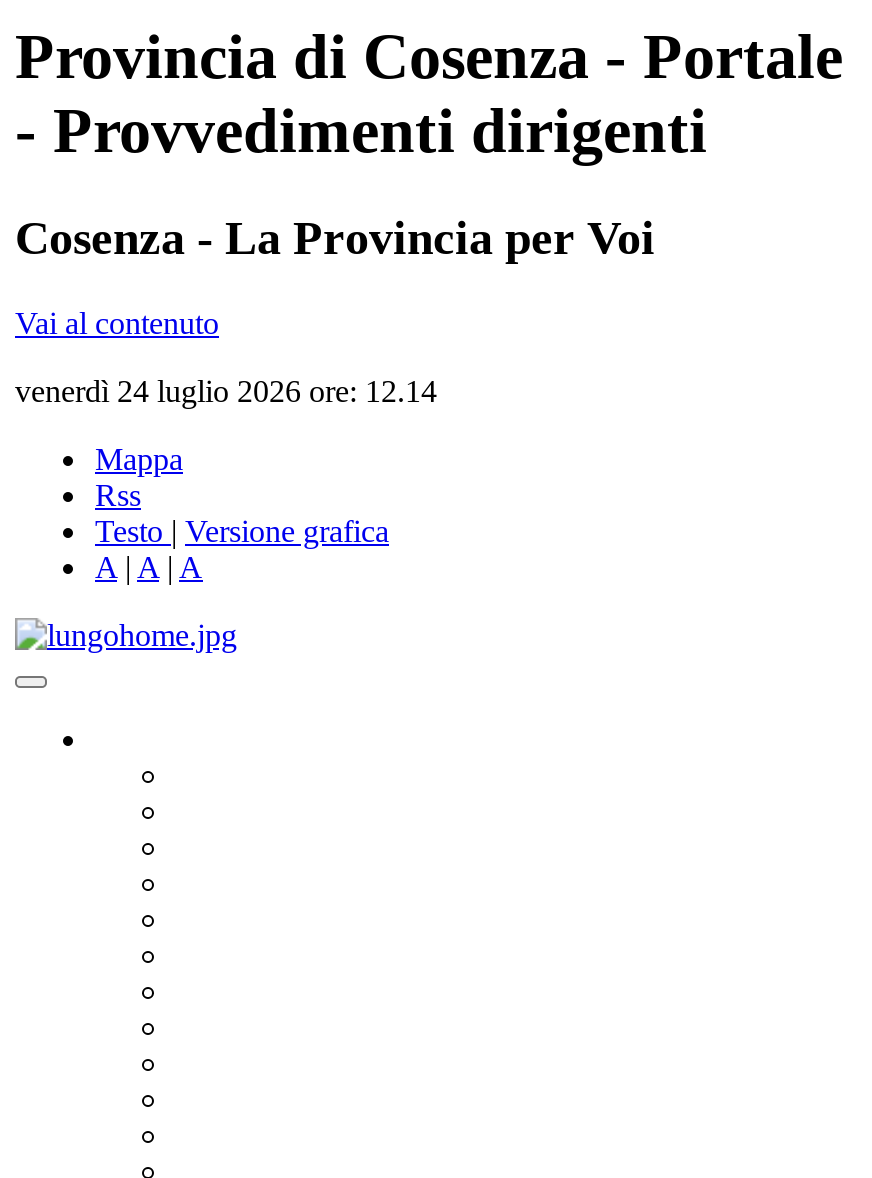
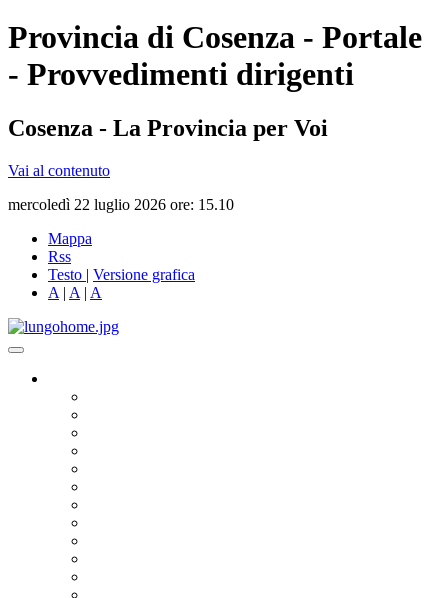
[15,374,437,408] venerdì 24 luglio 2026 ore: 12.14 -> [8,196,234,213] mercoledì 22 luglio 2026 ore: 15.10

